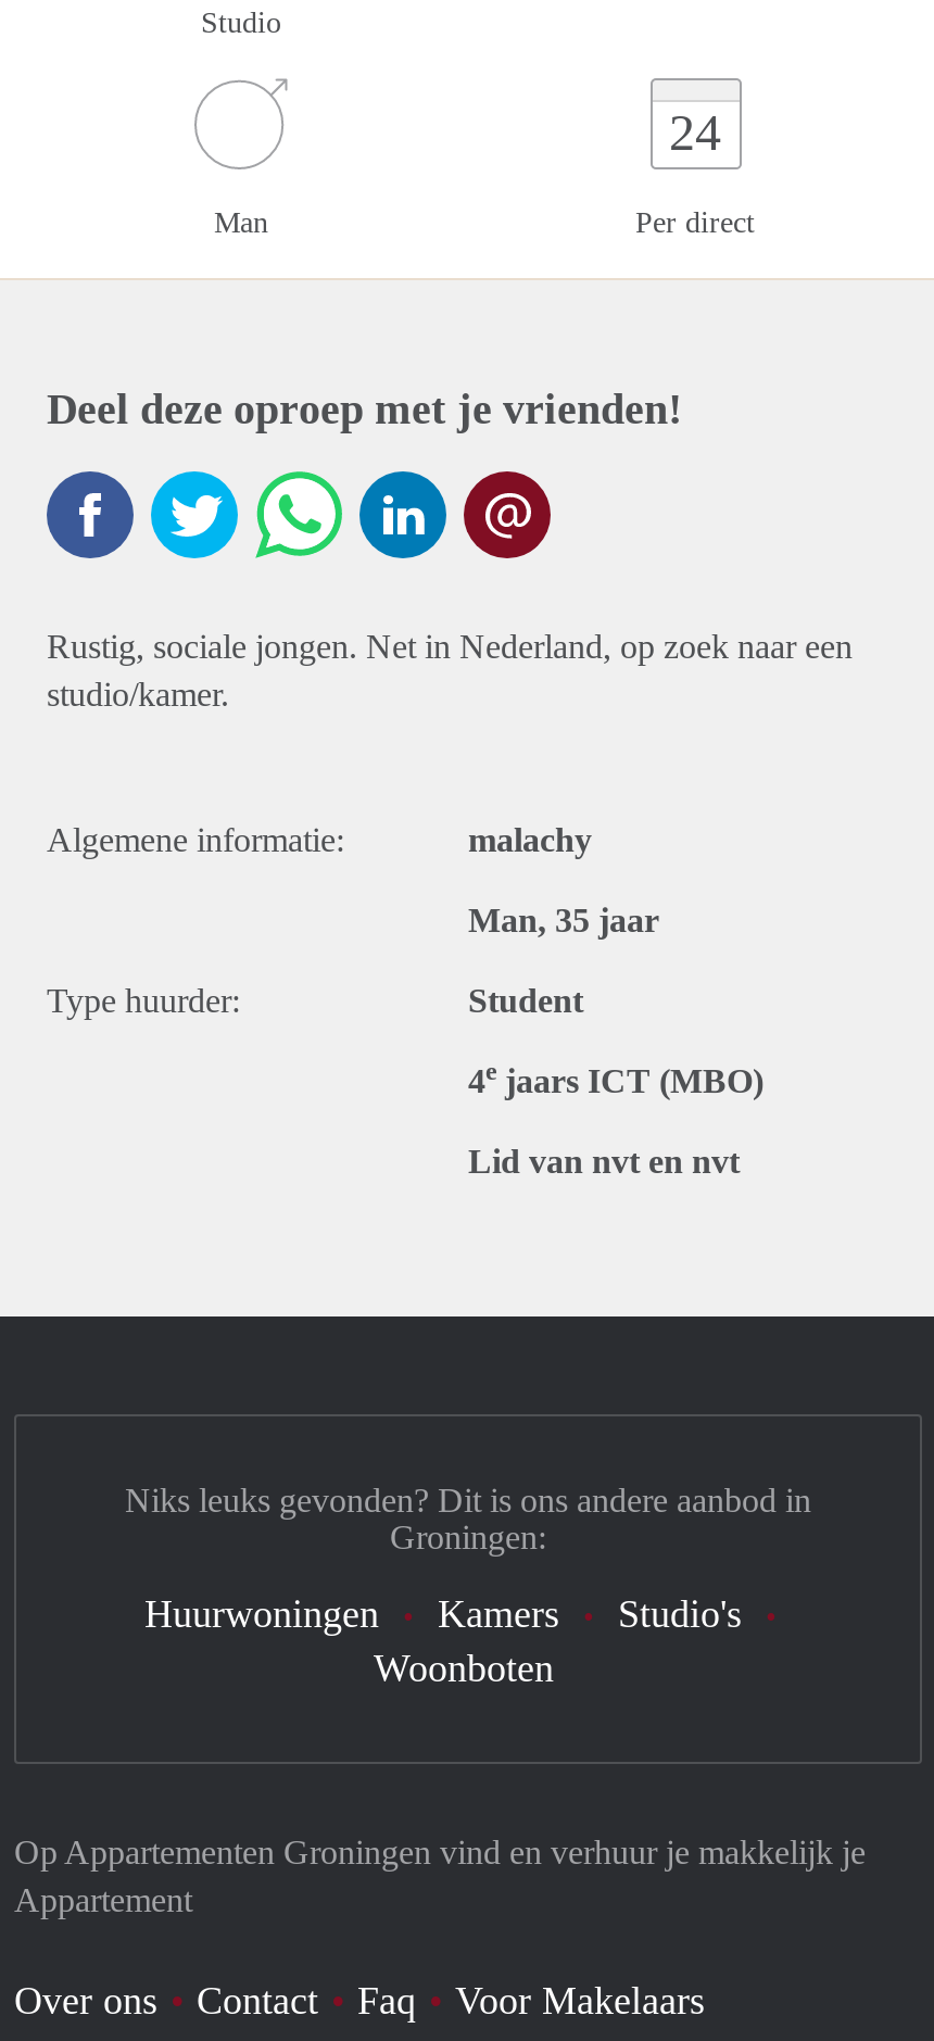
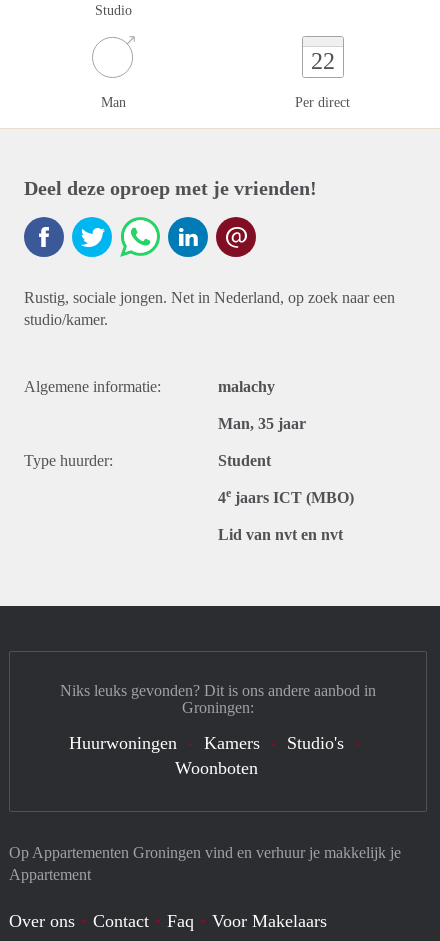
[669,104,721,161] 24 -> [310,48,334,74] 22

